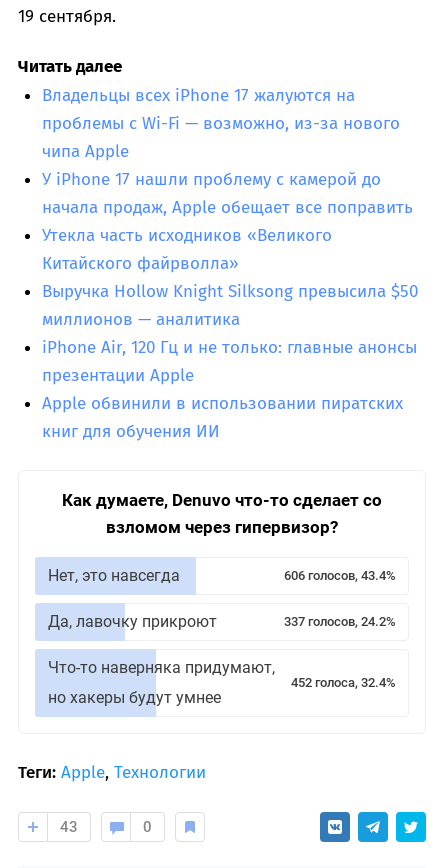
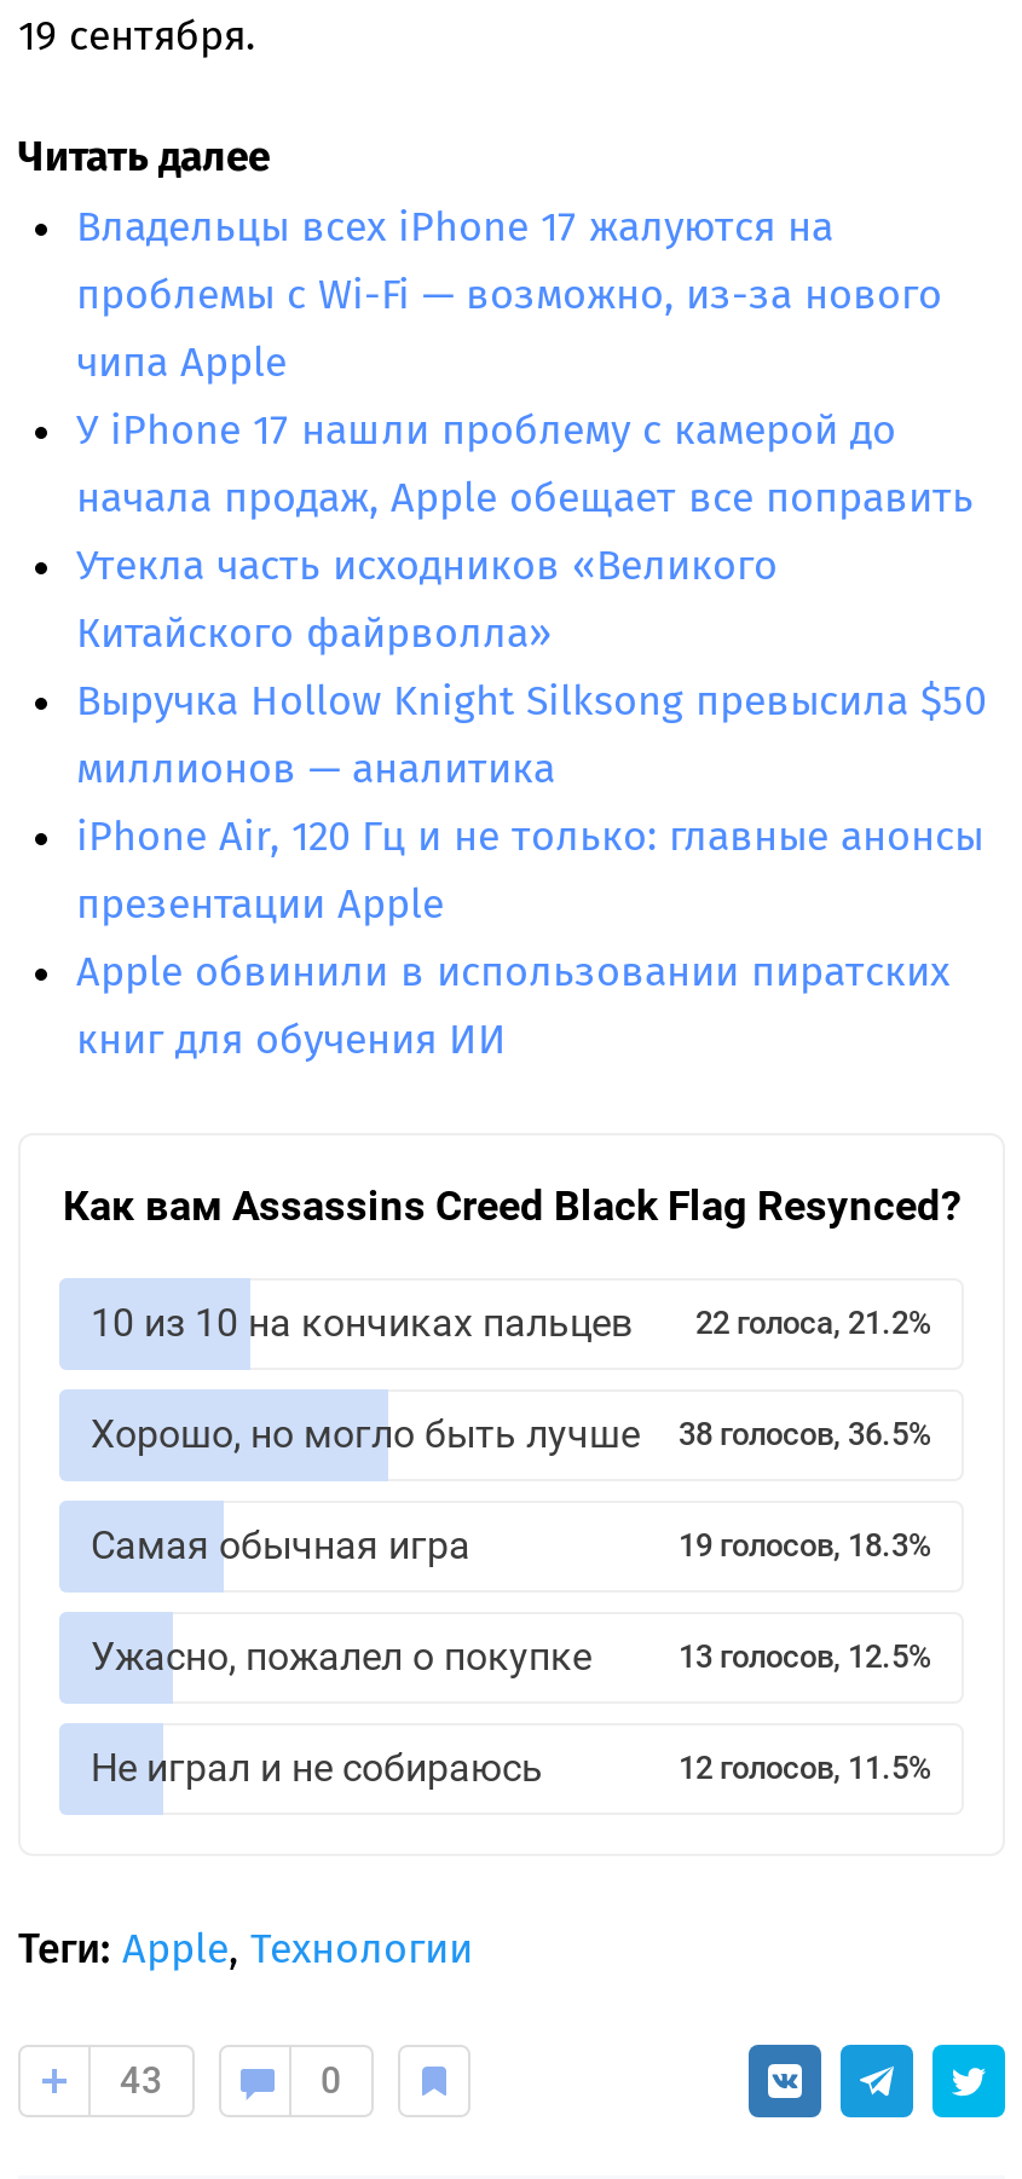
[62,490,382,537] Как думаете, Denuvo что-то сделает со | взломом через гипервизор? -> [63,1181,960,1230] Как вам Assassins Creed Black Flag Resynced?
[48,566,396,585] Нет, это навсегда | 606 голосов, 43.4% -> [91,1300,932,1346] 10 из 10 на кончиках пальцев | 22 голоса, 21.2%
[48,612,396,631] Да, лавочку прикроют | 337 голосов, 24.2% -> [91,1411,932,1457] Хорошо, но могло быть лучше | 38 голосов, 36.5%
[48,658,275,677] Что-то наверняка придумают, -> [91,1522,932,1568] Самая обычная игра | 19 голосов, 18.3%
[291,675,396,690] 452 голоса, 32.4% -> [91,1745,932,1791] Не играл и не собираюсь | 12 голосов, 11.5%
[48,688,221,707] но хакеры будут умнее -> [91,1634,932,1680] Ужасно, пожалел о покупке | 13 голосов, 12.5%

